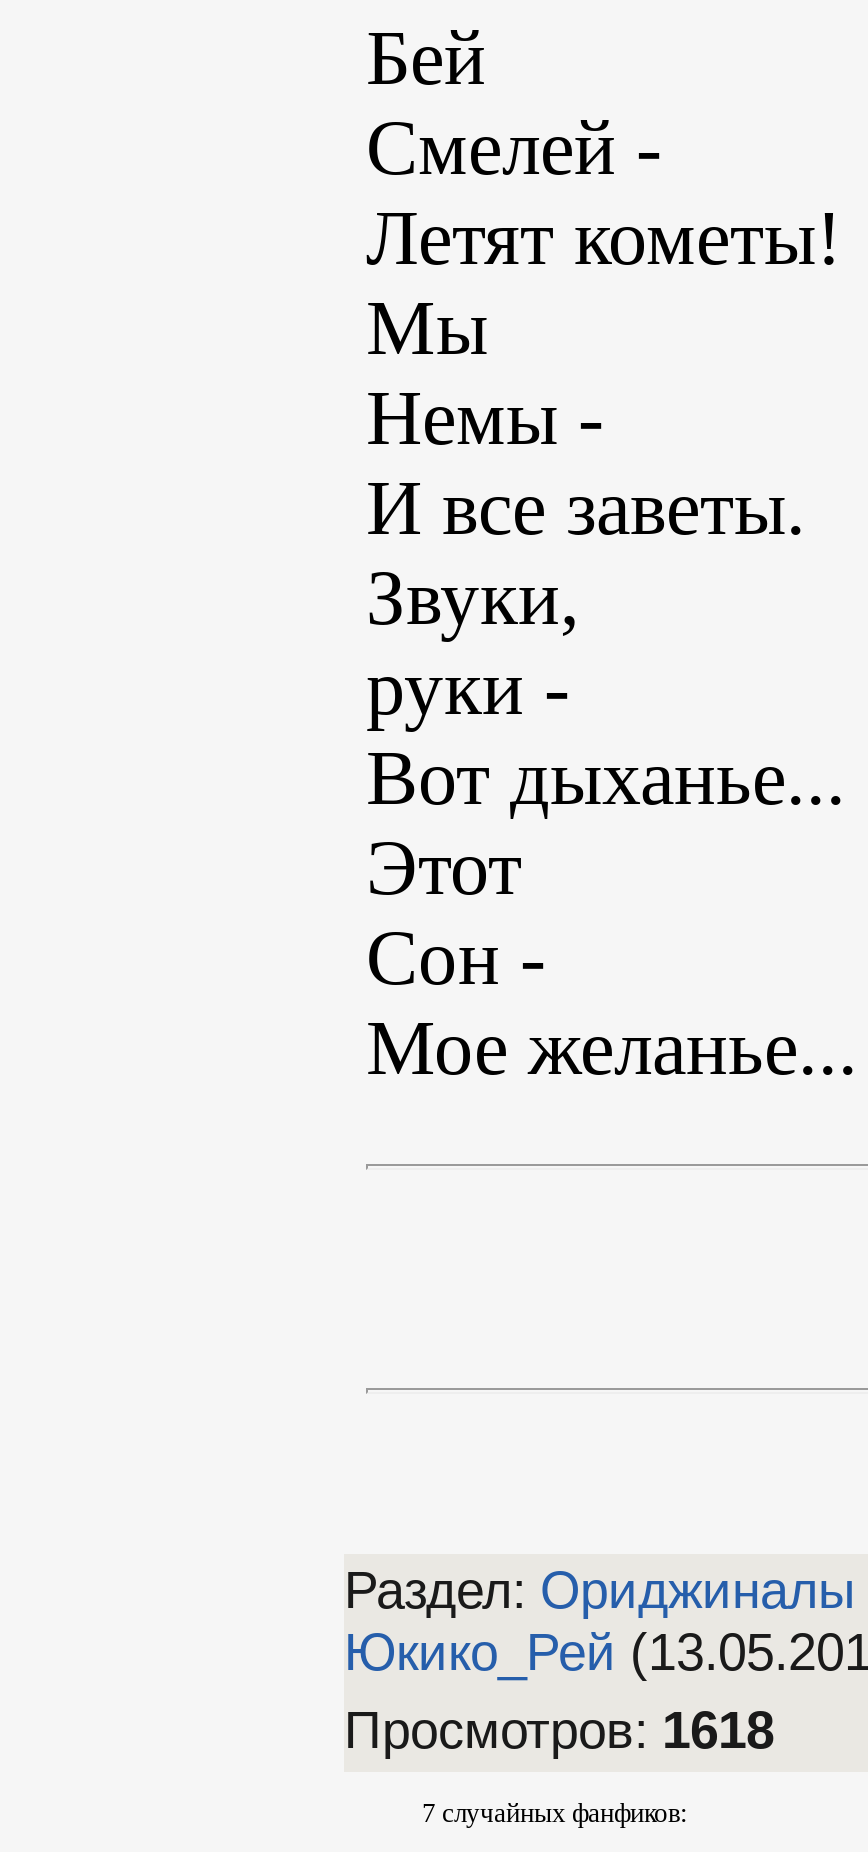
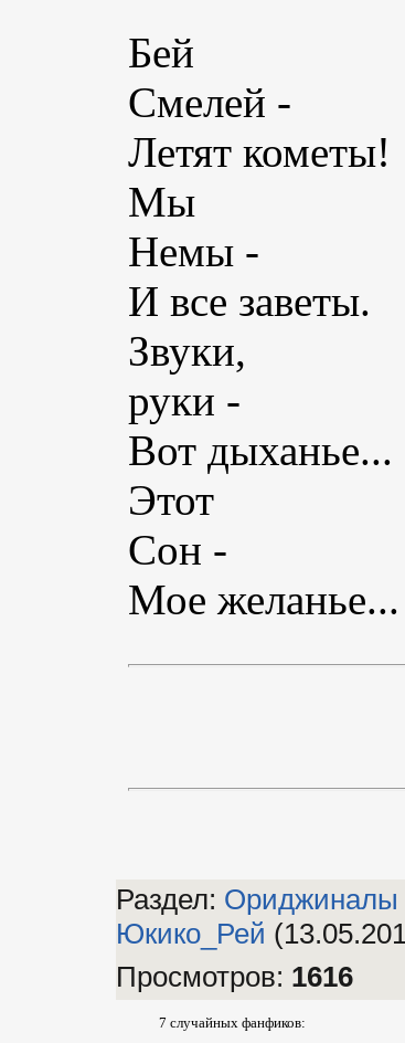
[344,1700,774,1760] Просмотров: 1618 -> [116,960,353,993] Просмотров: 1616

